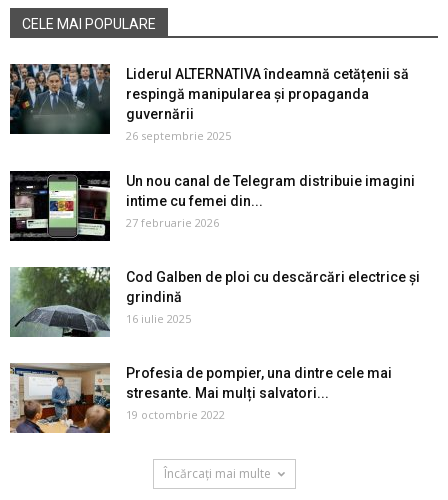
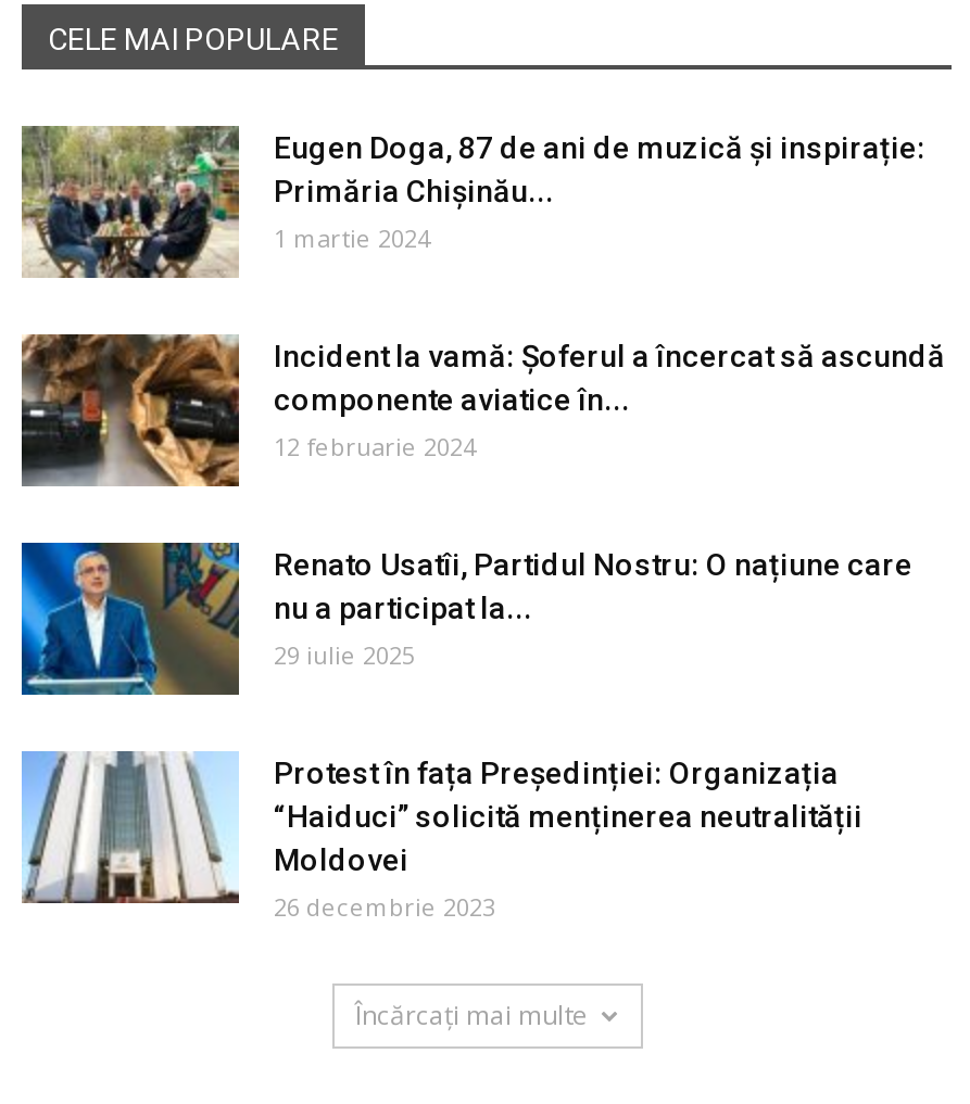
[9,63,409,143] [image] | Liderul ALTERNATIVA îndeamnă cetățenii să | respingă manipularea și propaganda | guvernării | 26 septembrie 2025 -> [22,124,925,280] [image] | Eugen Doga, 87 de ani de muzică și inspirație: | Primăria Chișinău... | 1 martie 2024
[9,160,415,242] [image] | Un nou canal de Telegram distribuie imagini | intime cu femei din... | 27 februarie 2026 -> [20,332,945,510] [image] | Incident la vamă: Șoferul a încercat să ascundă | componente aviatice în... | 12 februarie 2024
[9,256,420,338] [image] | Cod Galben de ploi cu descărcări electrice și | grindină | 16 iulie 2025 -> [20,541,912,719] [image] | Renato Usatîi, Partidul Nostru: O națiune care | nu a participat la... | 29 iulie 2025
[9,352,392,434] [image] | Profesia de pompier, una dintre cele mai | stresante. Mai mulți salvatori... | 19 octombrie 2022 -> [20,749,862,927] [image] | Protest în fața Președinției: Organizația | “Haiduci” solicită menținerea neutralității | Moldovei | 26 decembrie 2023

